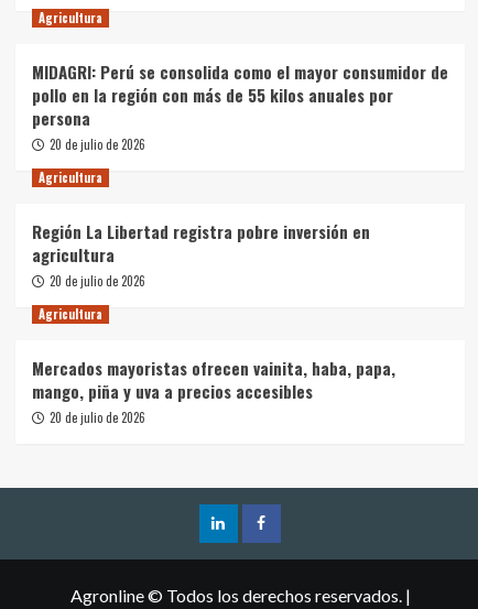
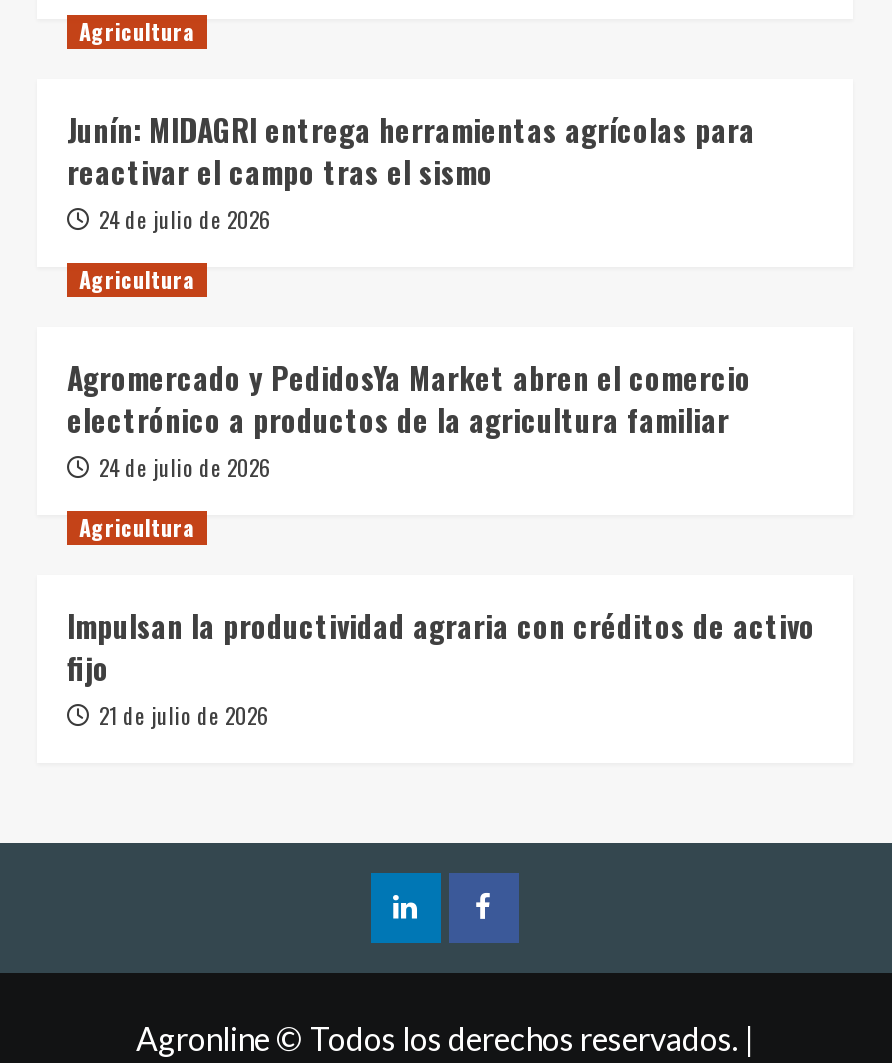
[32,59,448,153] MIDAGRI: Perú se consolida como el mayor consumidor de | pollo en la región con más de 55 kilos anuales por | persona | 20 de julio de 2026 -> [67,106,755,234] Junín: MIDAGRI entrega herramientas agrícolas para | reactivar el campo tras el sismo | 24 de julio de 2026
[32,219,370,289] Región La Libertad registra pobre inversión en | agricultura | 20 de julio de 2026 -> [67,354,751,482] Agromercado y PedidosYa Market abren el comercio | electrónico a productos de la agricultura familiar | 24 de julio de 2026
[32,355,395,426] Mercados mayoristas ofrecen vainita, haba, papa, | mango, piña y uva a precios accesibles | 20 de julio de 2026 -> [67,602,815,730] Impulsan la productividad agraria con créditos de activo | fijo | 21 de julio de 2026

